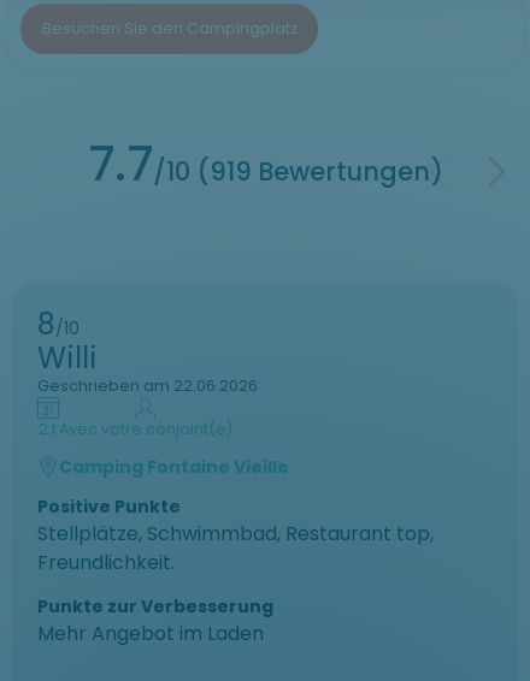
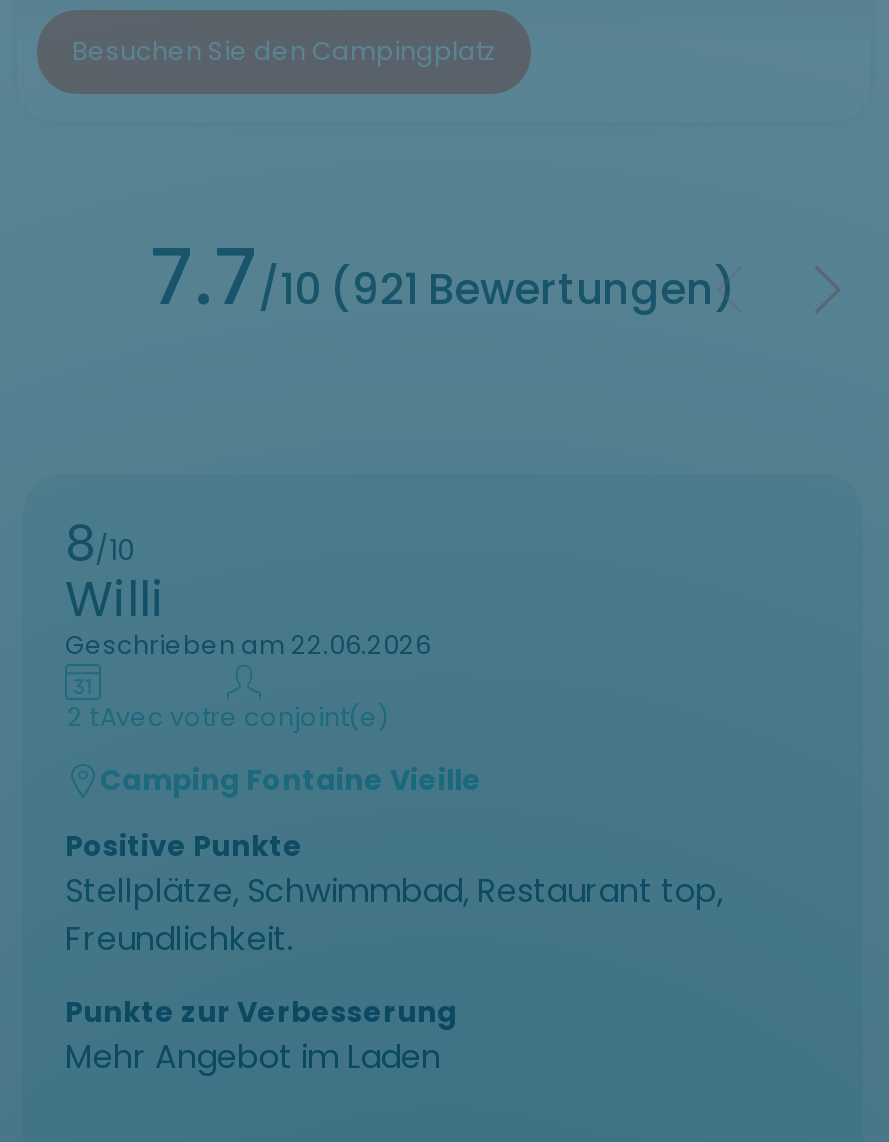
[87,132,443,196] 7.7/10 (919 Bewertungen) -> [150,224,736,330] 7.7/10 (921 Bewertungen)

